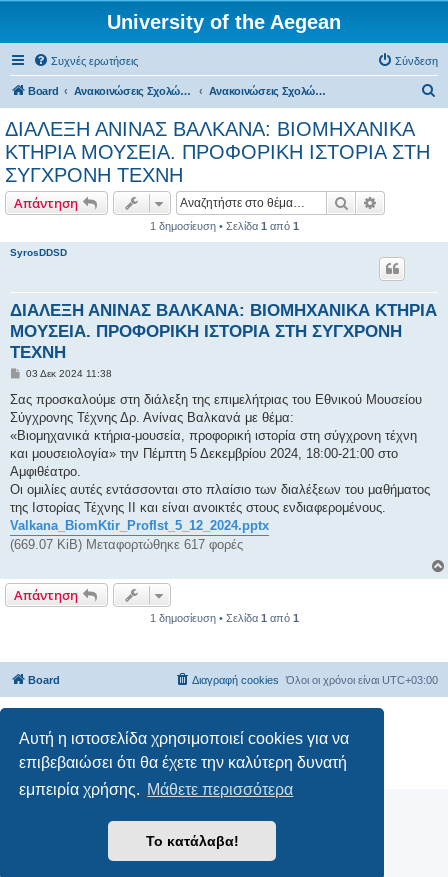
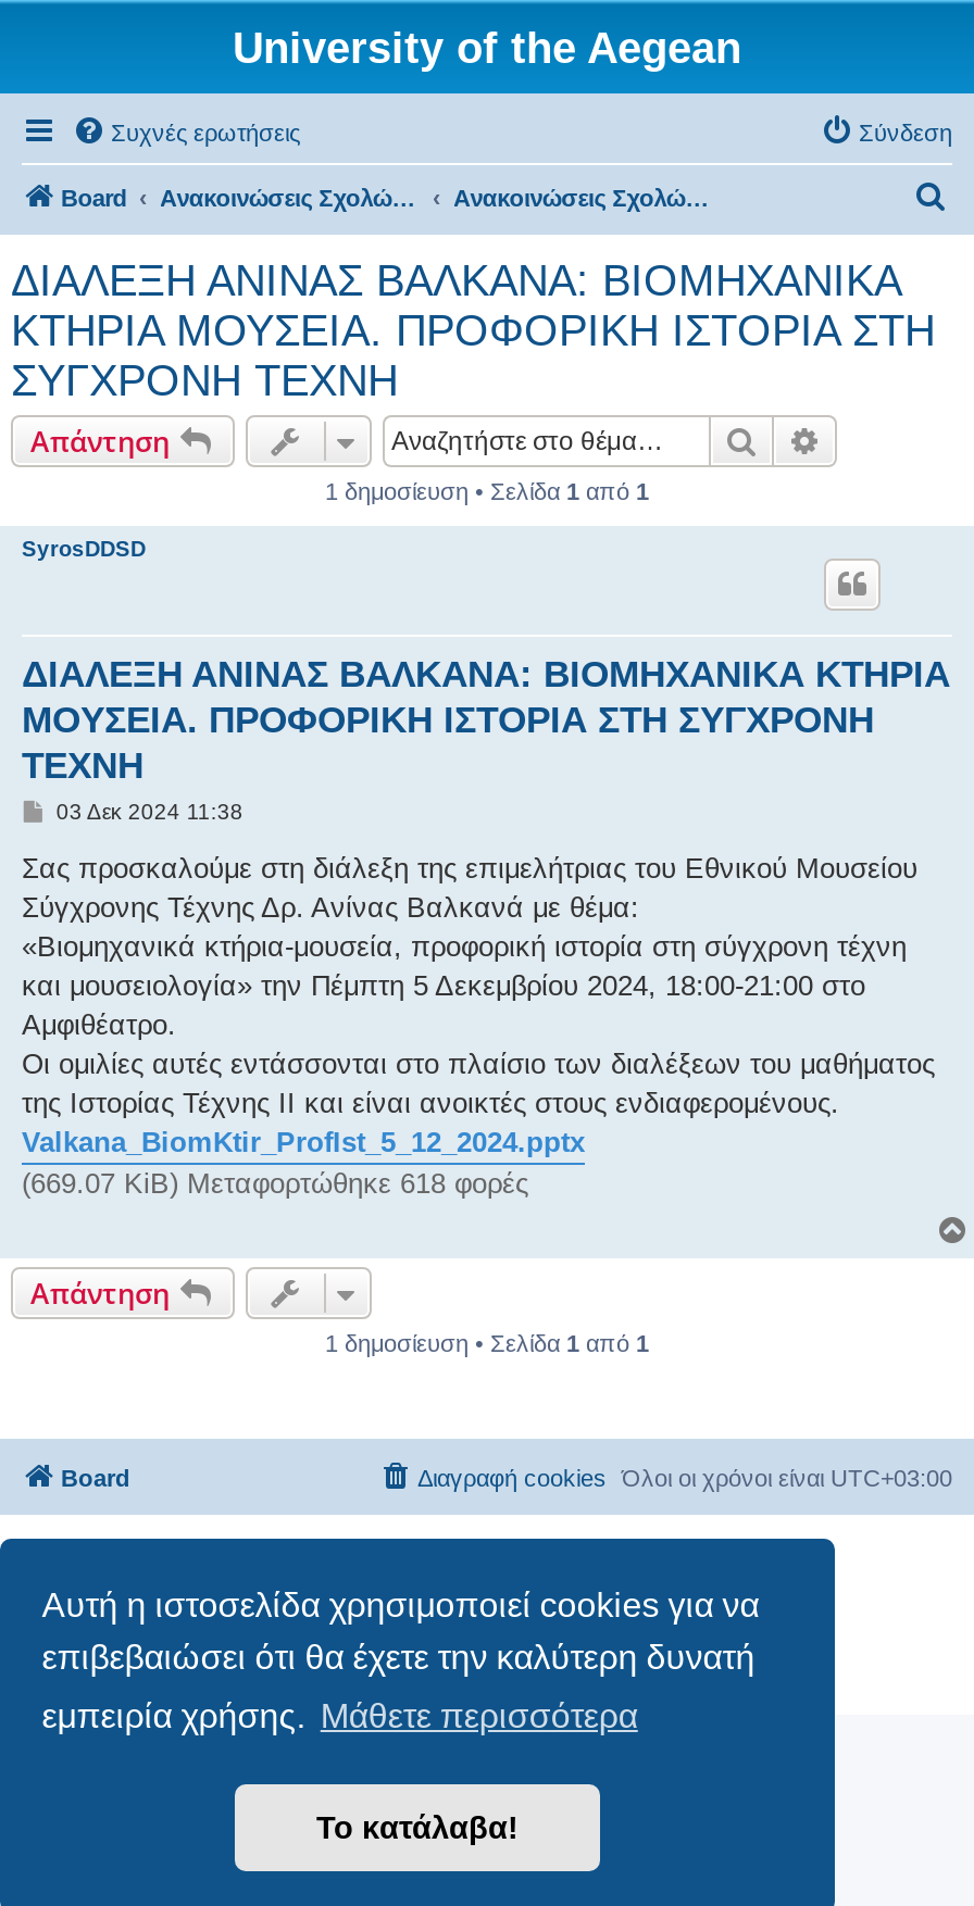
[10,537,243,552] (669.07 KiB) Μεταφορτώθηκε 617 φορές -> [22,1167,528,1200] (669.07 KiB) Μεταφορτώθηκε 618 φορές

